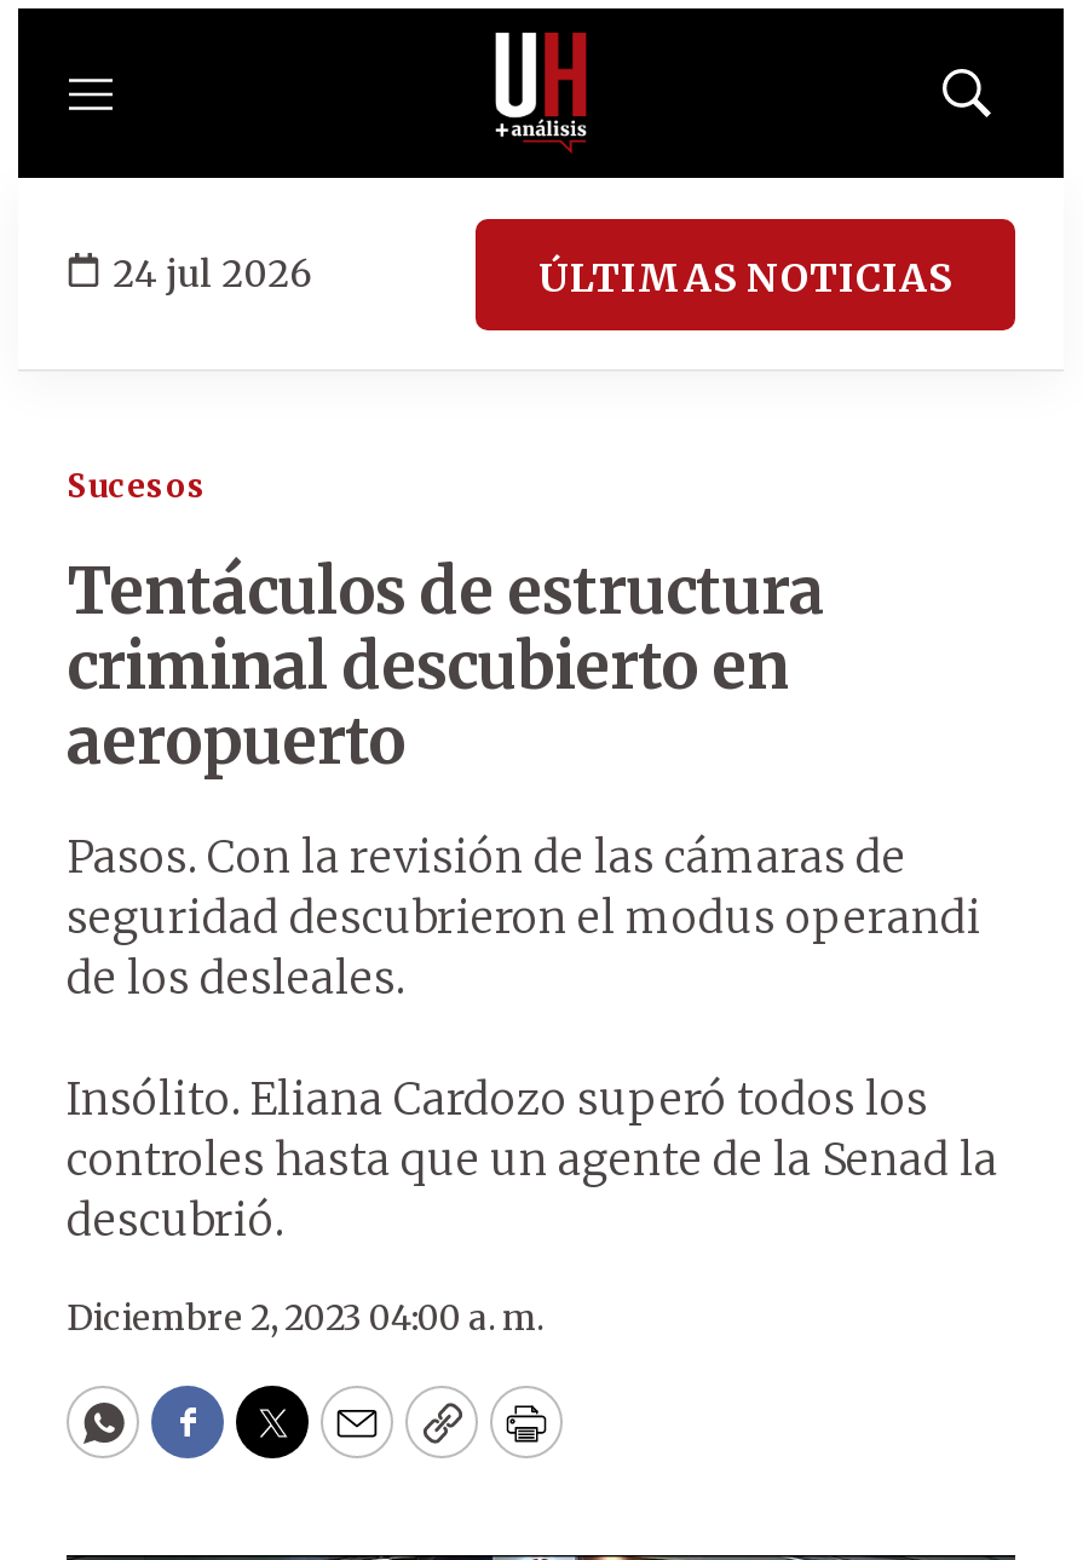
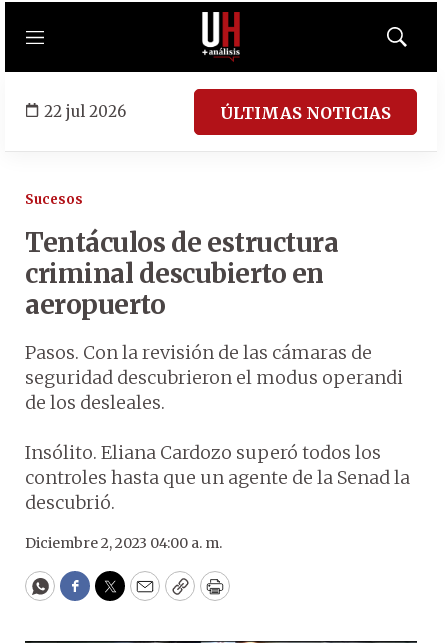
[113,249,311,295] 24 jul 2026 -> [44,101,126,120] 22 jul 2026

